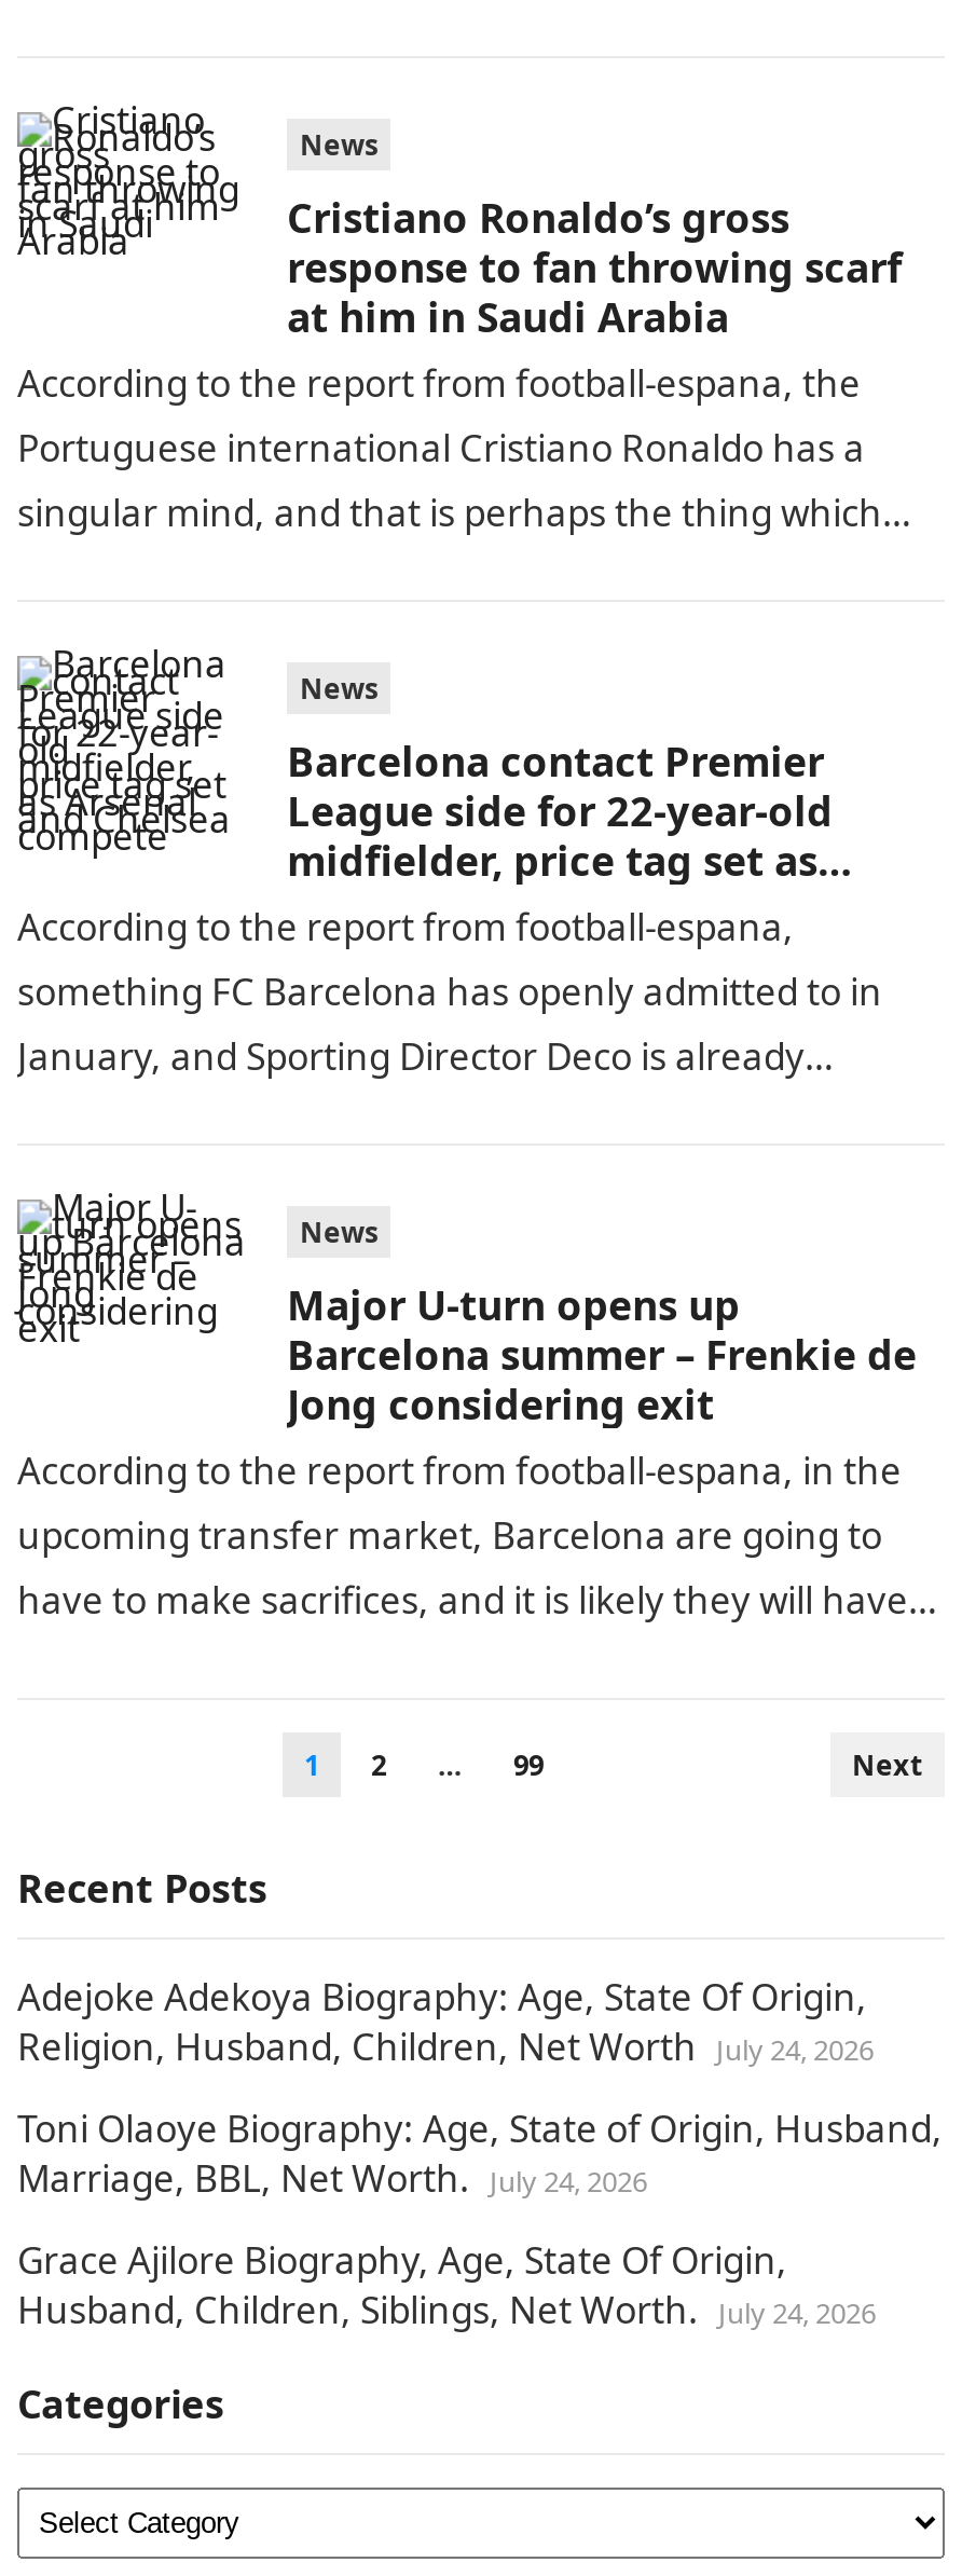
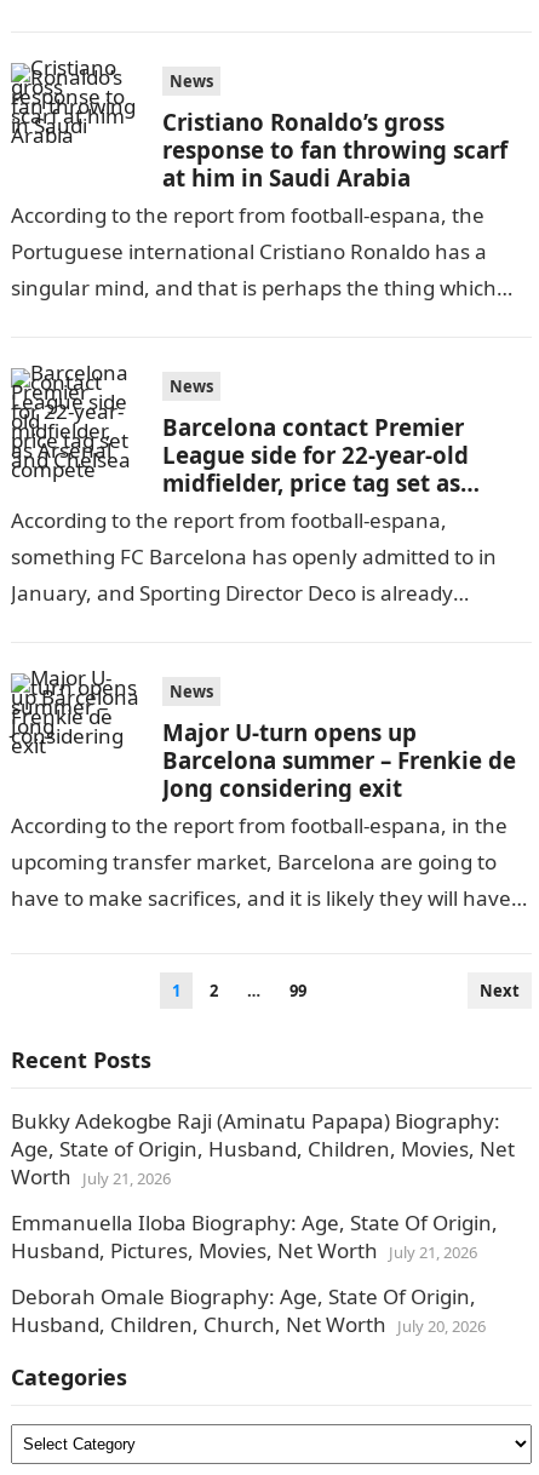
[17,1972,874,2071] Adejoke Adekoya Biography: Age, State Of Origin, | Religion, Husband, Children, Net Worth July 24, 2026 -> [11,1107,515,1190] Bukky Adekogbe Raji (Aminatu Papapa) Biography: | Age, State of Origin, Husband, Children, Movies, Net | Worth July 21, 2026
[17,2104,943,2203] Toni Olaoye Biography: Age, State of Origin, Husband, | Marriage, BBL, Net Worth. July 24, 2026 -> [11,1209,498,1264] Emmanuella Iloba Biography: Age, State Of Origin, | Husband, Pictures, Movies, Net Worth July 21, 2026
[17,2235,876,2334] Grace Ajilore Biography, Age, State Of Origin, | Husband, Children, Siblings, Net Worth. July 24, 2026 -> [11,1282,486,1338] Deborah Omale Biography: Age, State Of Origin, | Husband, Children, Church, Net Worth July 20, 2026

